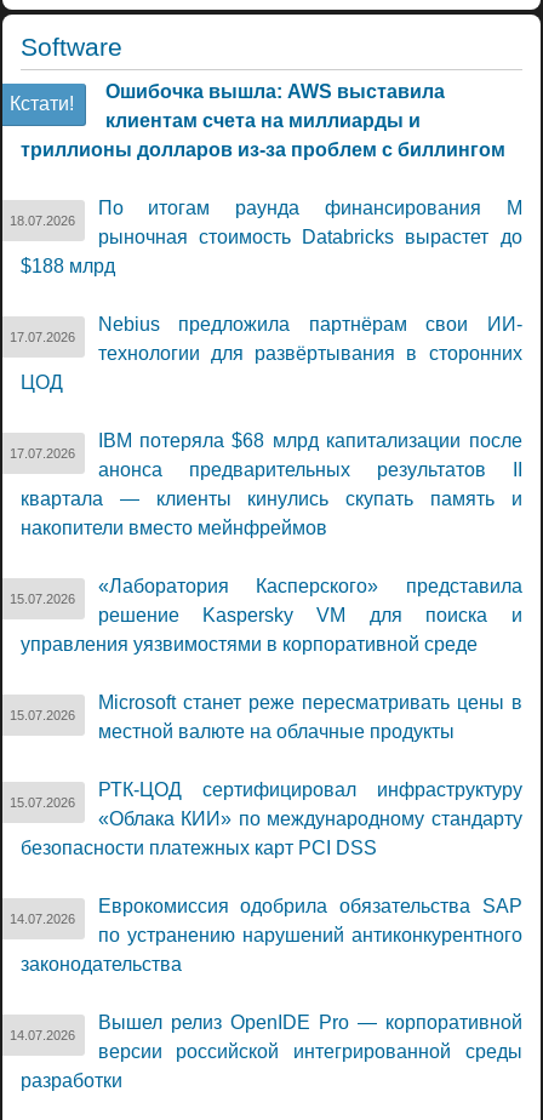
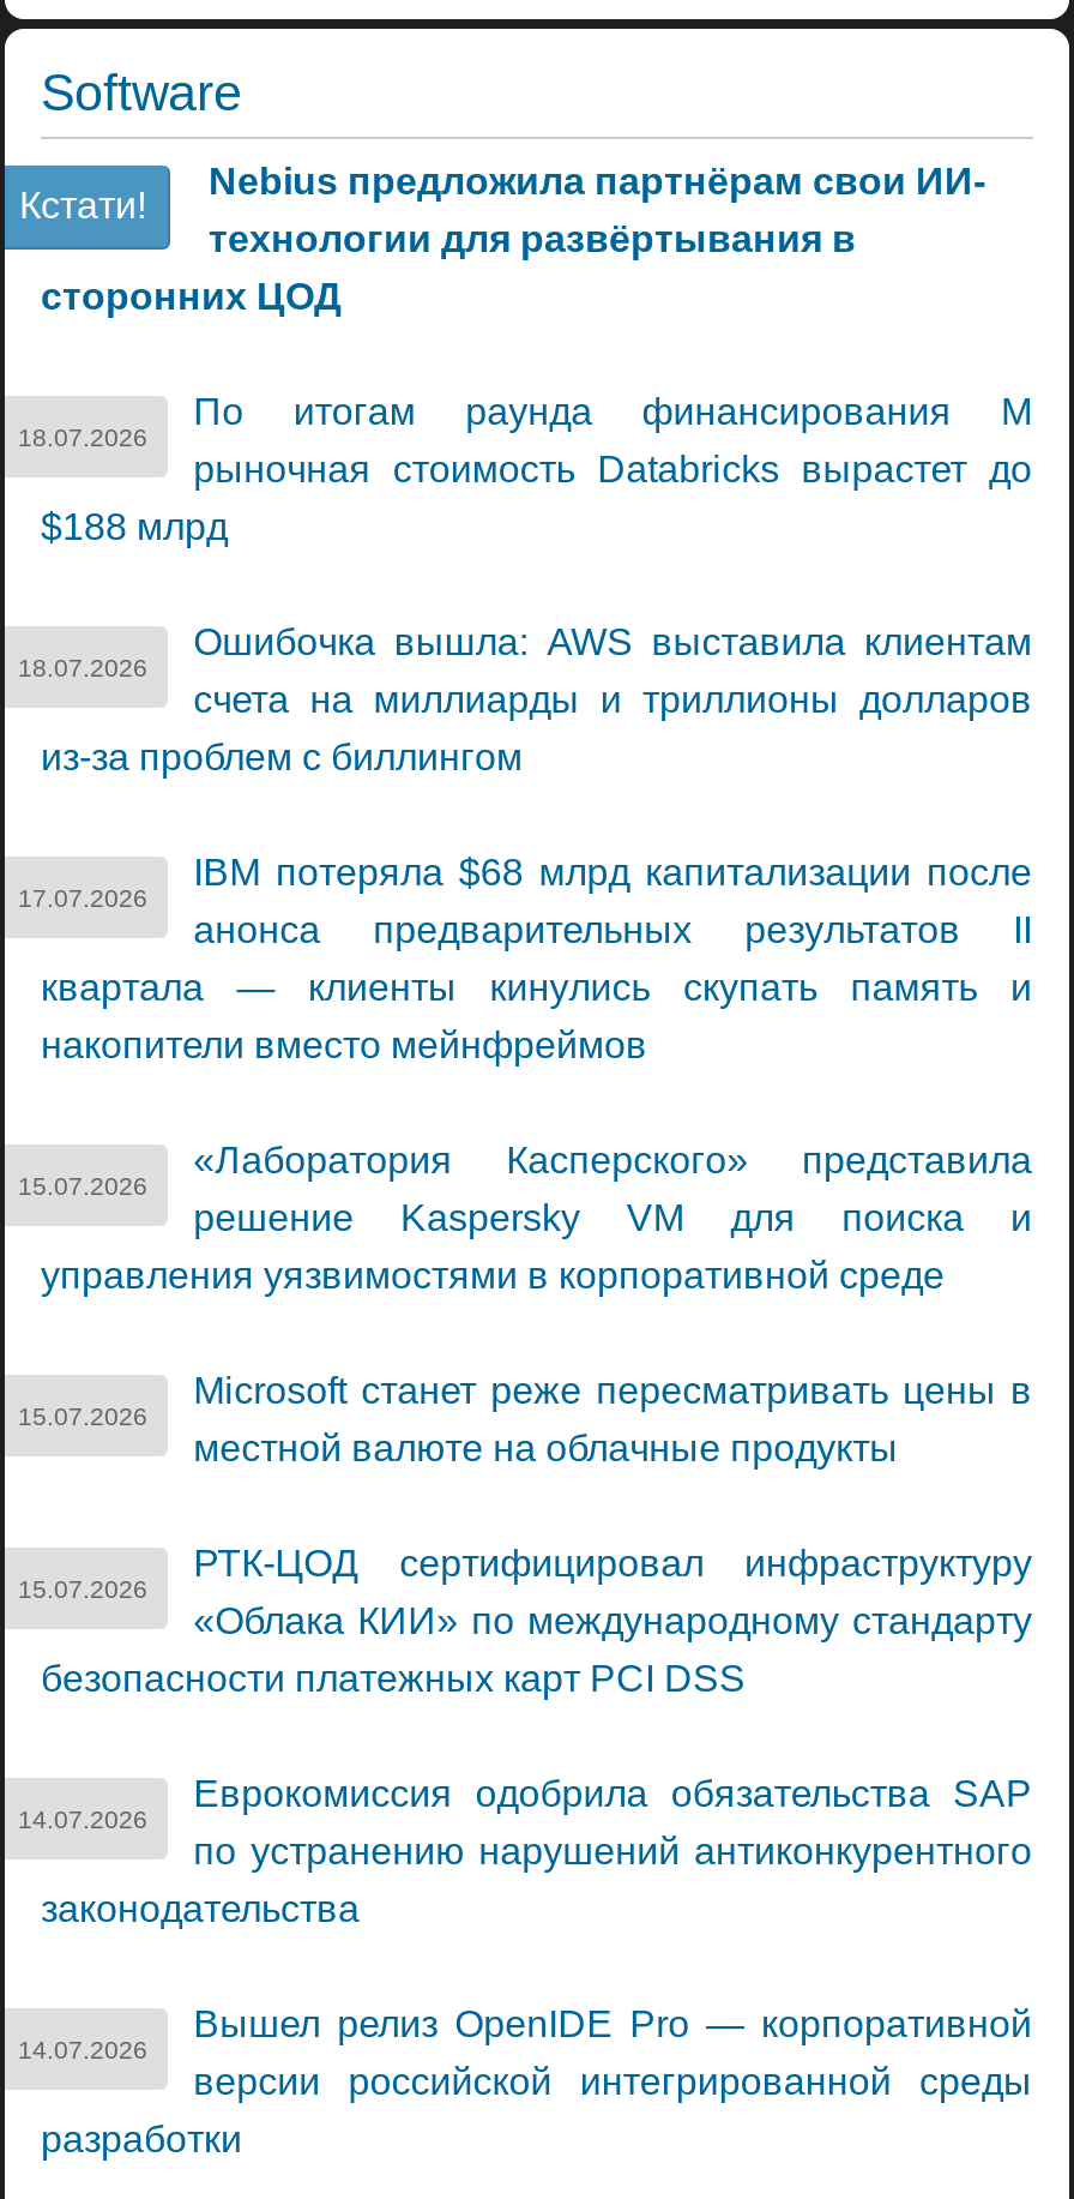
[21,81,505,160] Ошибочка вышла: AWS выставила | клиентам счета на миллиарды и | триллионы долларов из-за проблем с биллингом -> [41,218,856,316] технологии для развёртывания в | сторонних ЦОД
moved [98,314,522,334] -> [209,160,985,201]: Nebius предложила партнёрам свои ИИ-
[9,329,75,344] 17.07.2026 -> [18,652,147,681] 18.07.2026
[21,343,522,392] технологии для развёртывания в сторонних | ЦОД -> [41,621,1032,777] Ошибочка вышла: AWS выставила клиентам | счета на миллиарды и триллионы долларов | из-за проблем с биллингом

